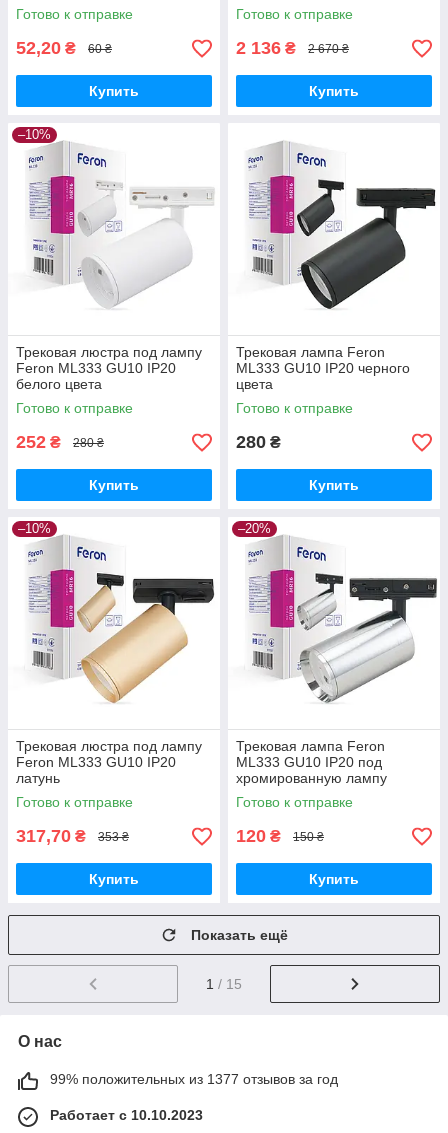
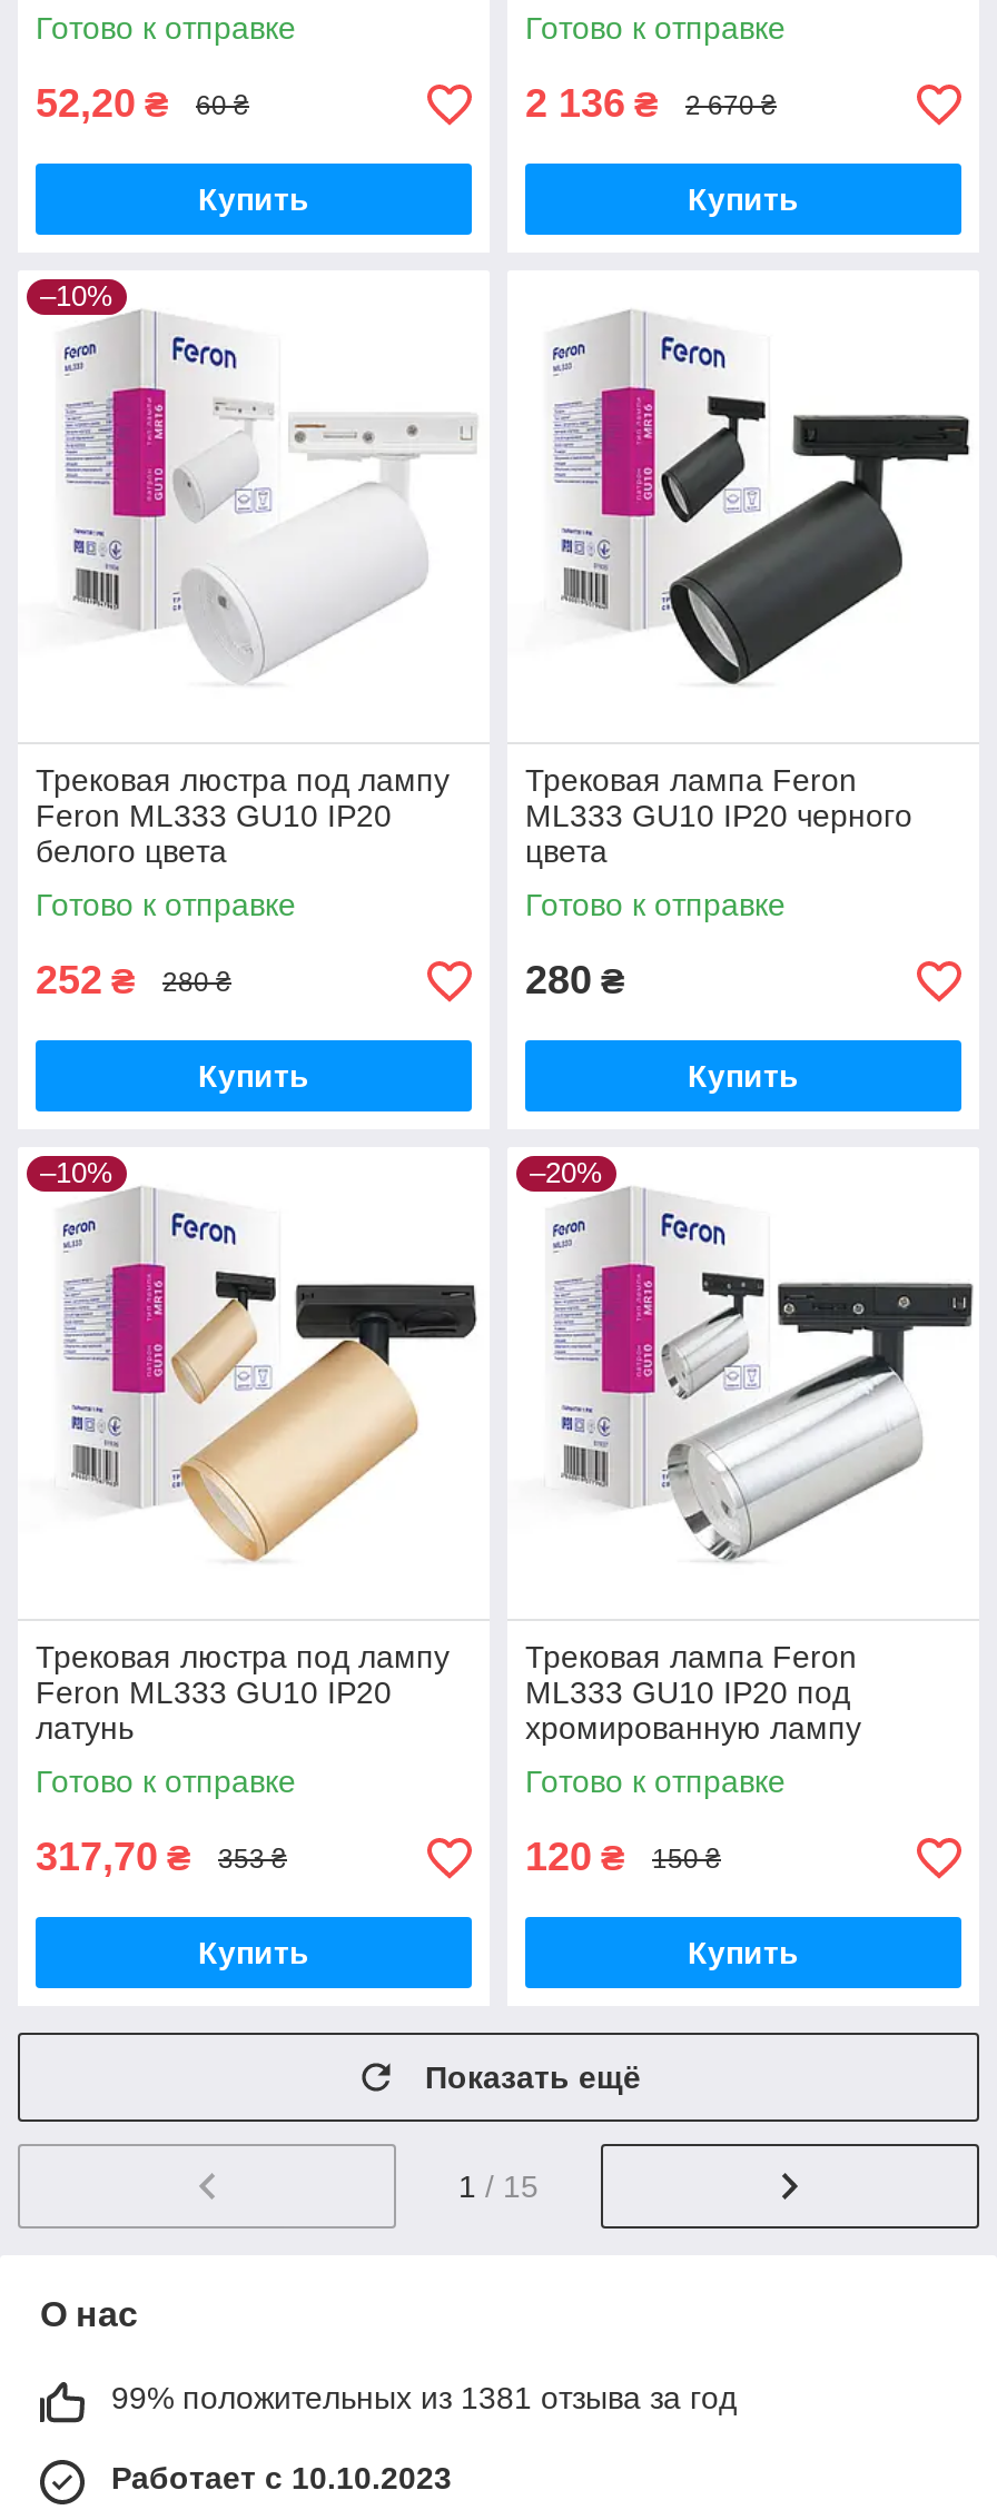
[50,1071,338,1087] 99% положительных из 1377 отзывов за год -> [111,2380,737,2416] 99% положительных из 1381 отзыва за год

